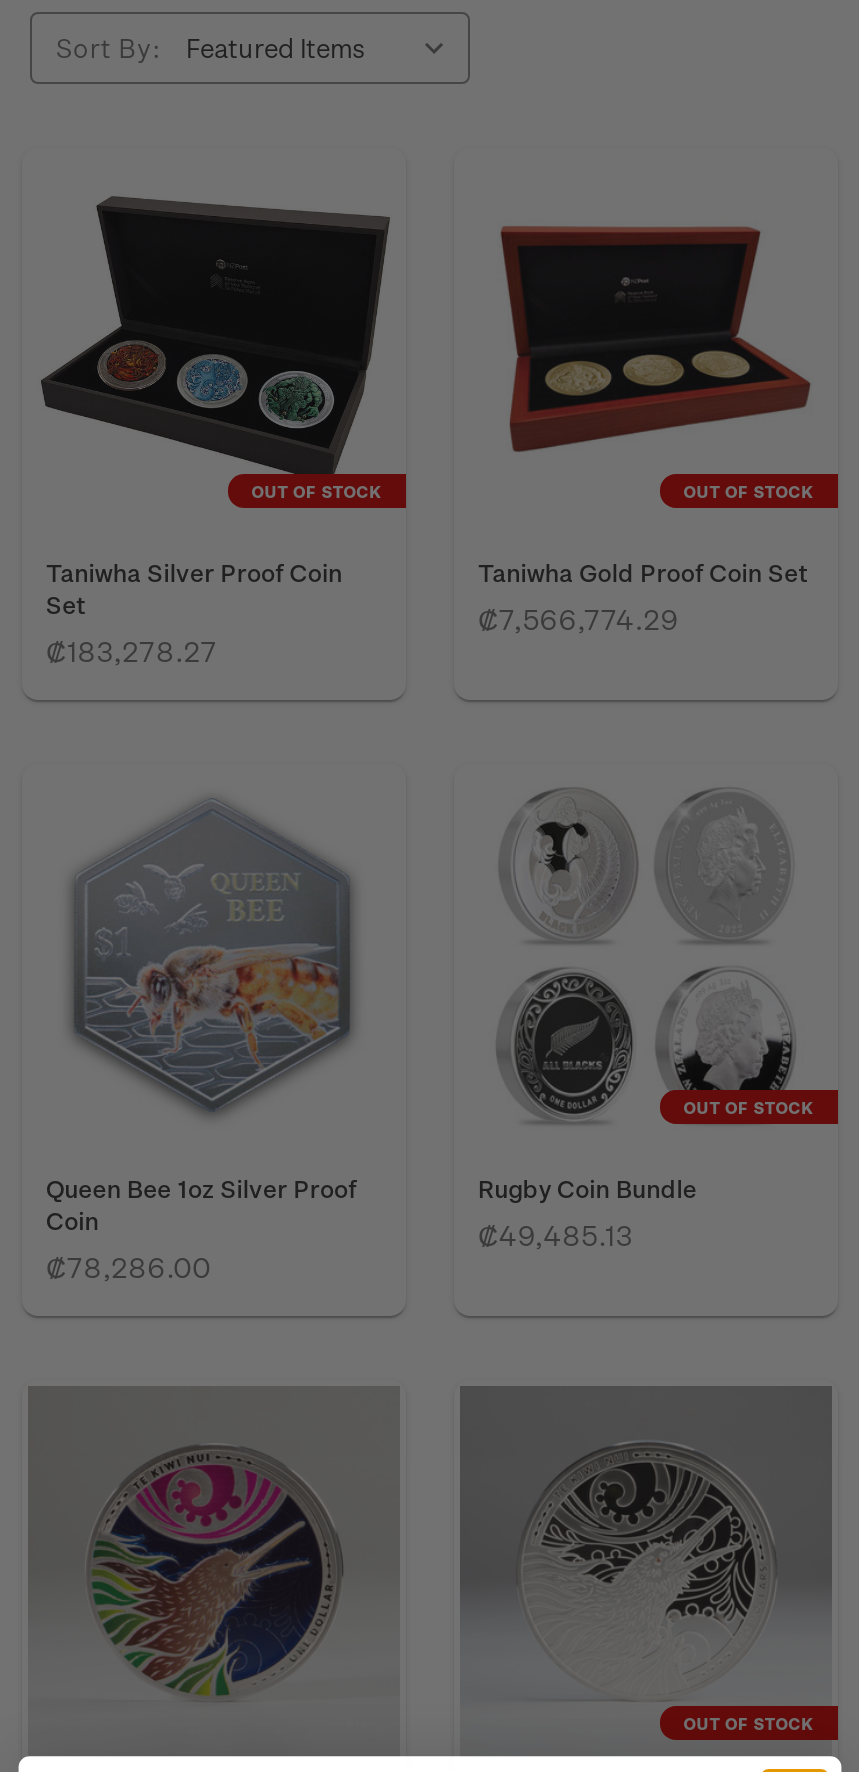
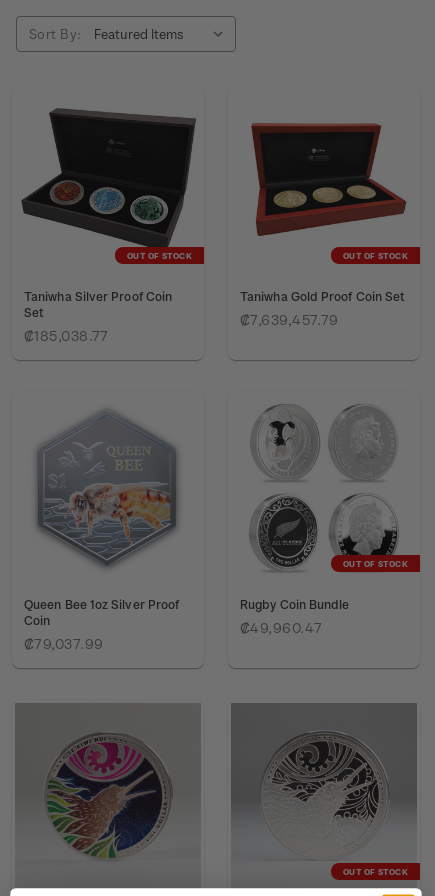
[478,602,679,636] ₡7,566,774.29 -> [240,311,339,328] ₡7,639,457.79
[46,634,218,668] ₡183,278.27 -> [24,327,109,344] ₡185,038.77
[478,1218,633,1252] ₡49,485.13 -> [240,619,322,636] ₡49,960.47
[46,1250,211,1284] ₡78,286.00 -> [24,635,103,652] ₡79,037.99

